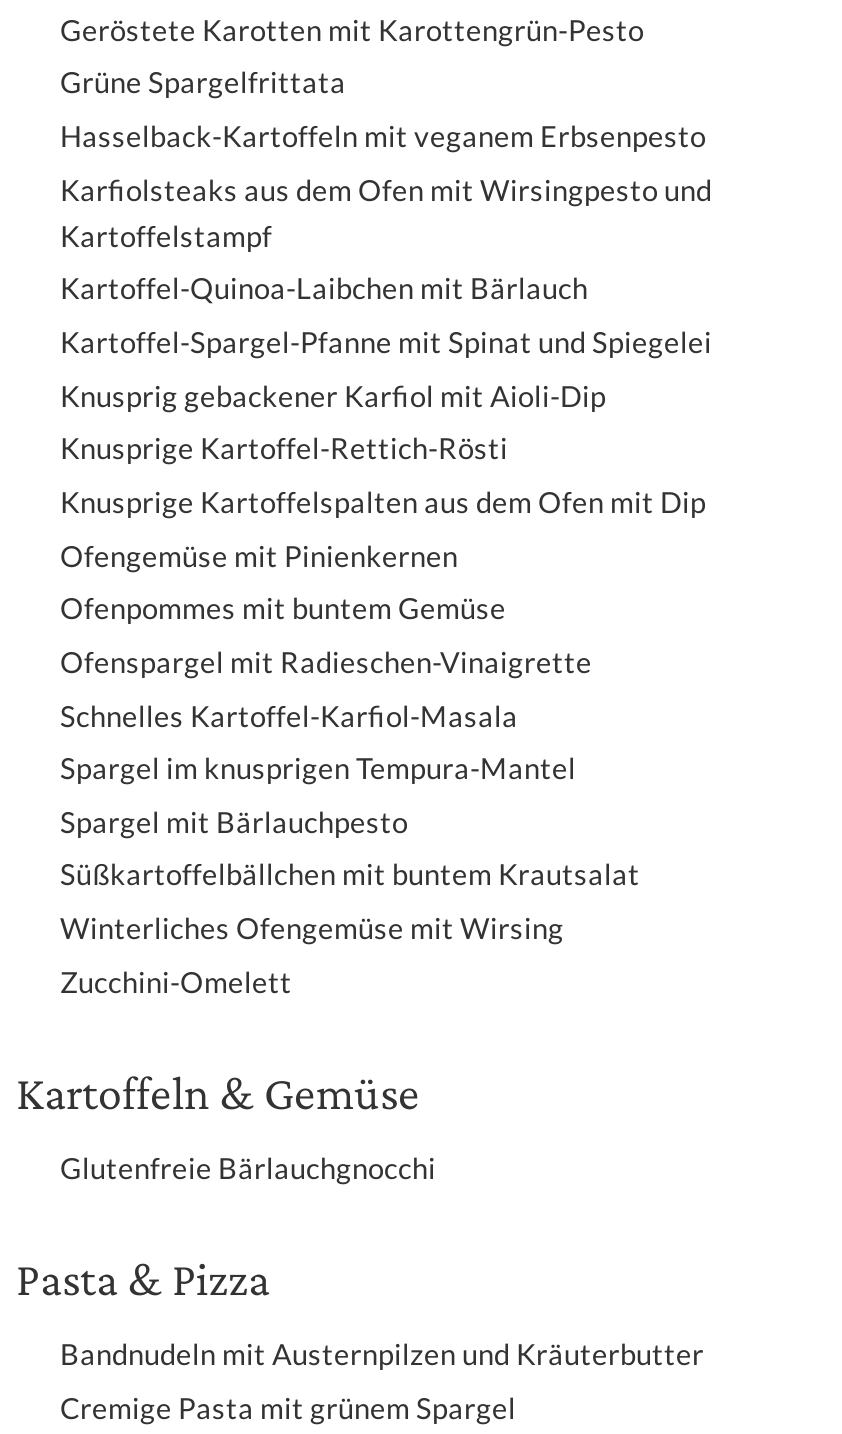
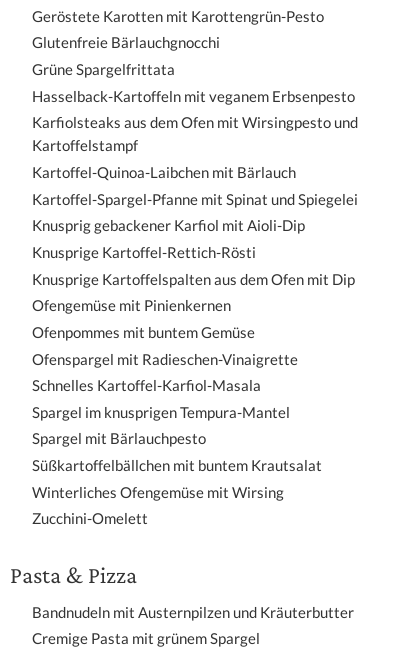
moved [60,66,712,999] -> [32,61,358,527]: Grüne Spargelfrittata | Hasselback-Kartoffeln mit veganem Erbsenpesto | Karfiolsteaks aus dem Ofen mit Wirsingpesto und | ... | Winterliches Ofengemüse mit Wirsing | Zucchini-Omelett
[16,1065,420,1119] Kartoffeln & Gemüse -> none
moved [60,1151,436,1185] -> [32,34,220,51]: Glutenfreie Bärlauchgnocchi

